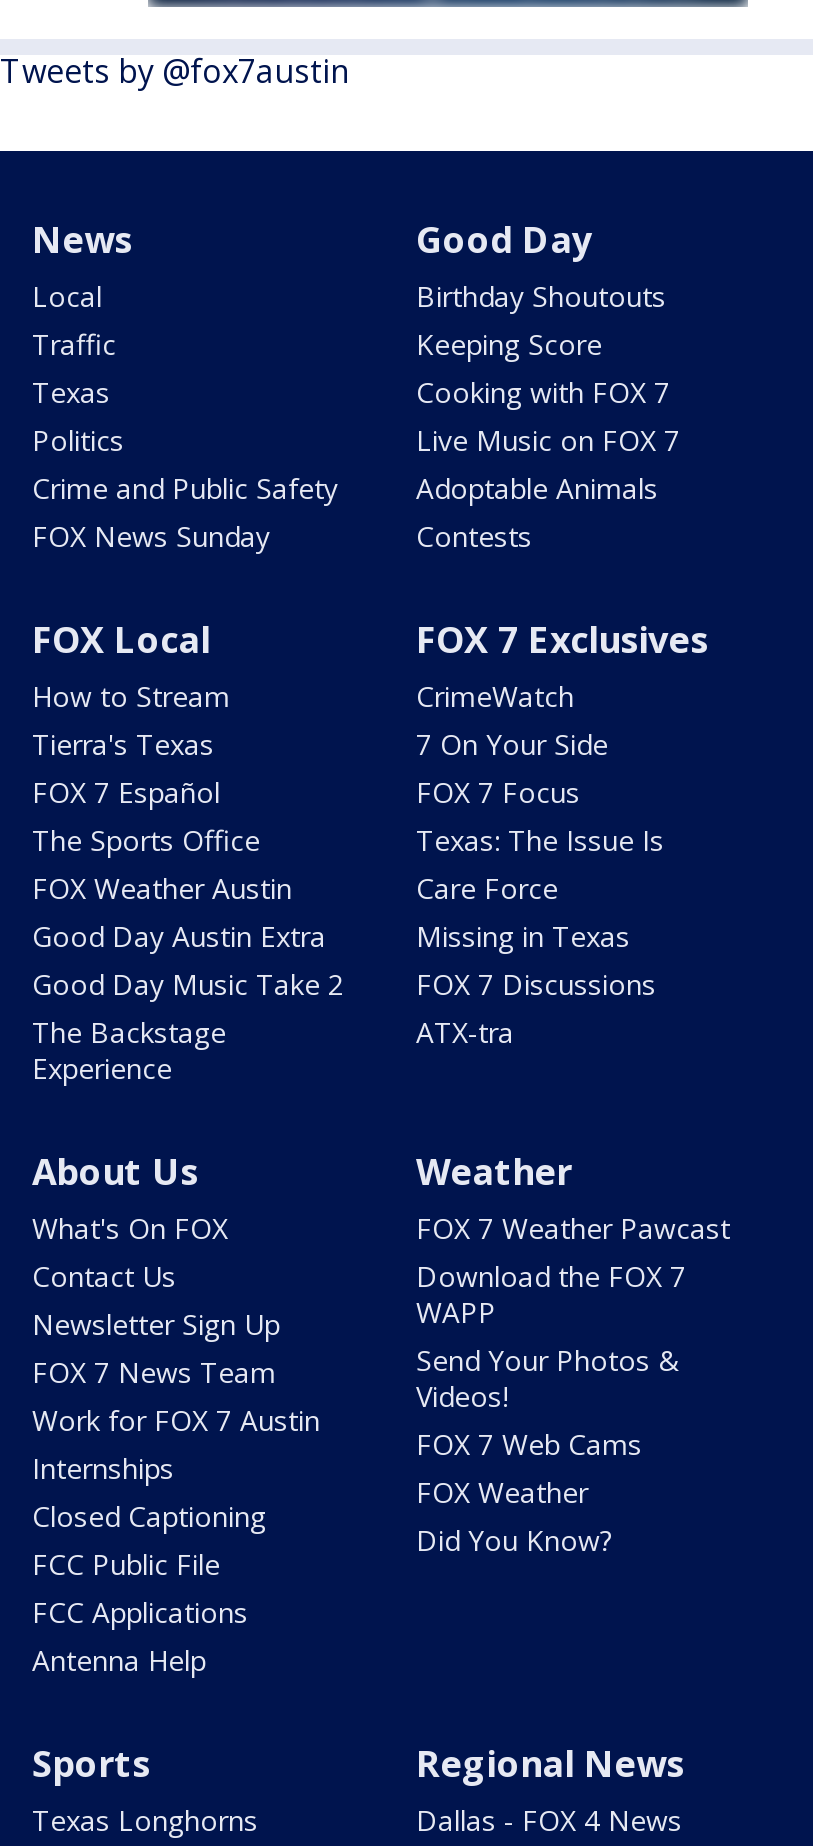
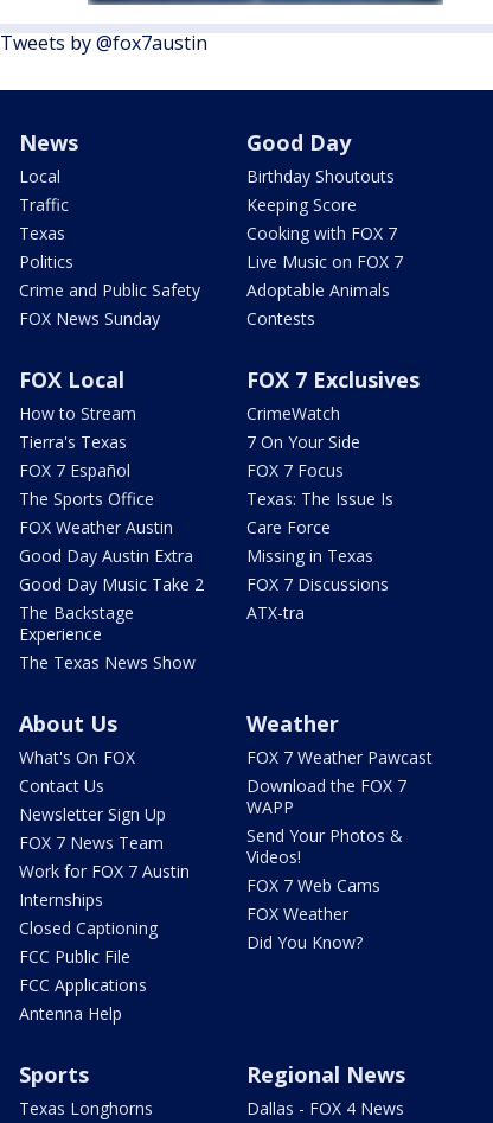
none -> [19,651,196,673] The Texas News Show

